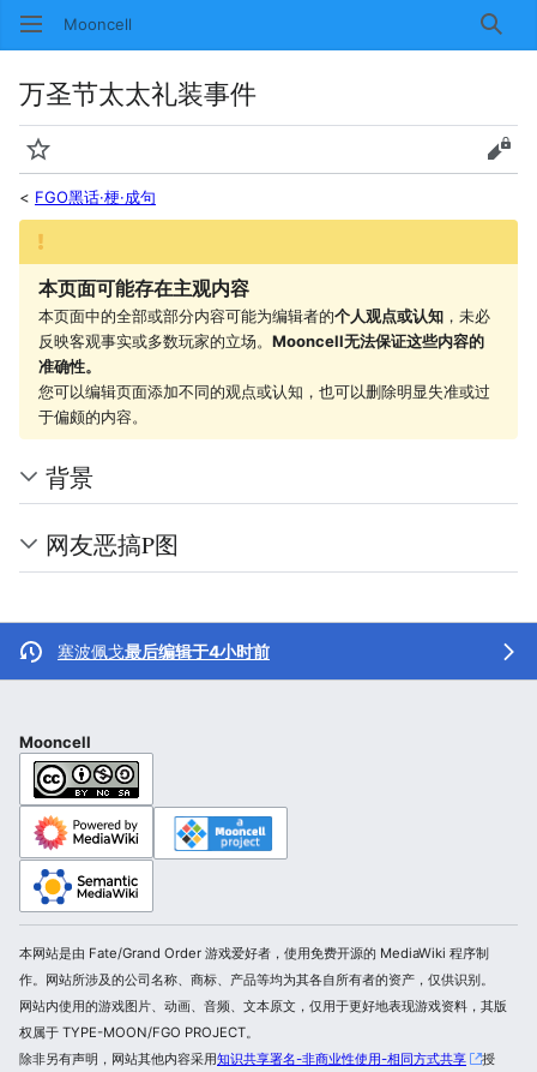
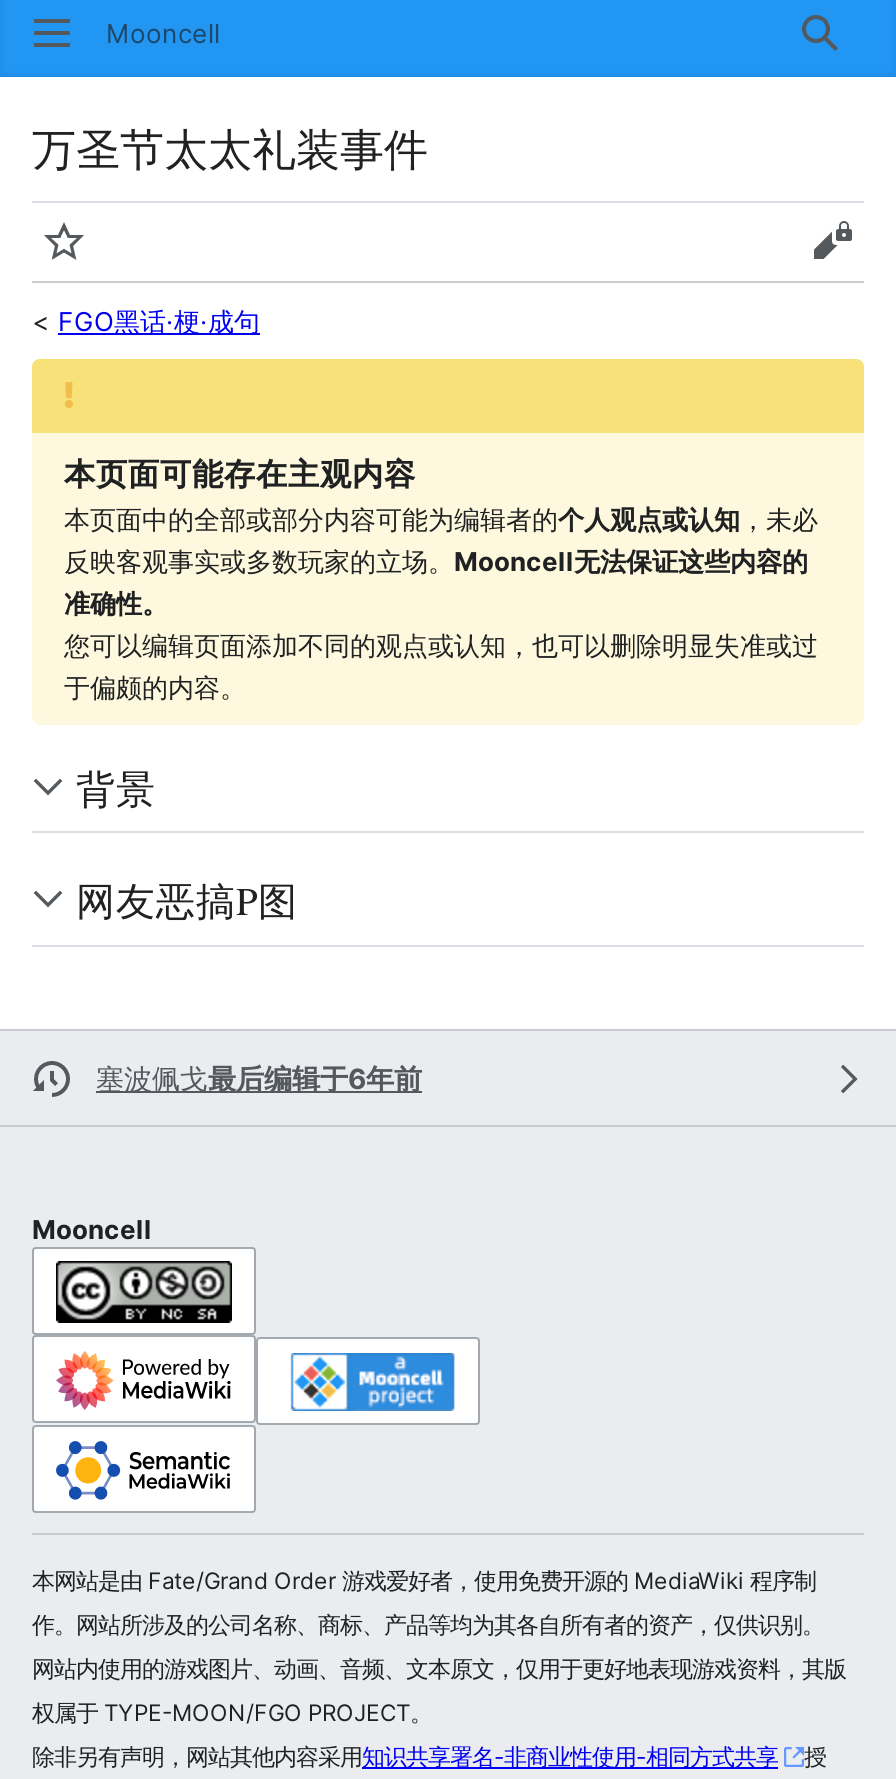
[58,642,270,662] 塞波佩戈最后编辑于4小时前 -> [96,1062,422,1096] 塞波佩戈最后编辑于6年前

